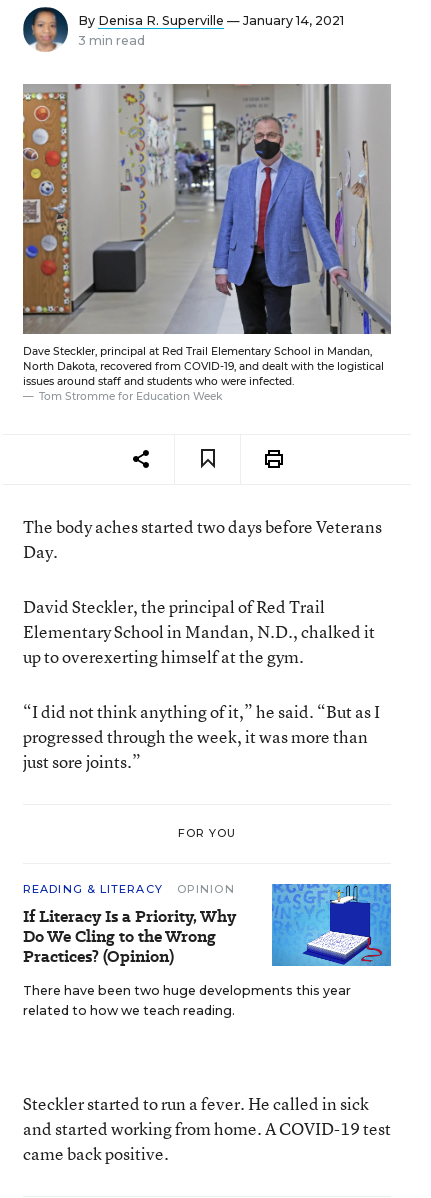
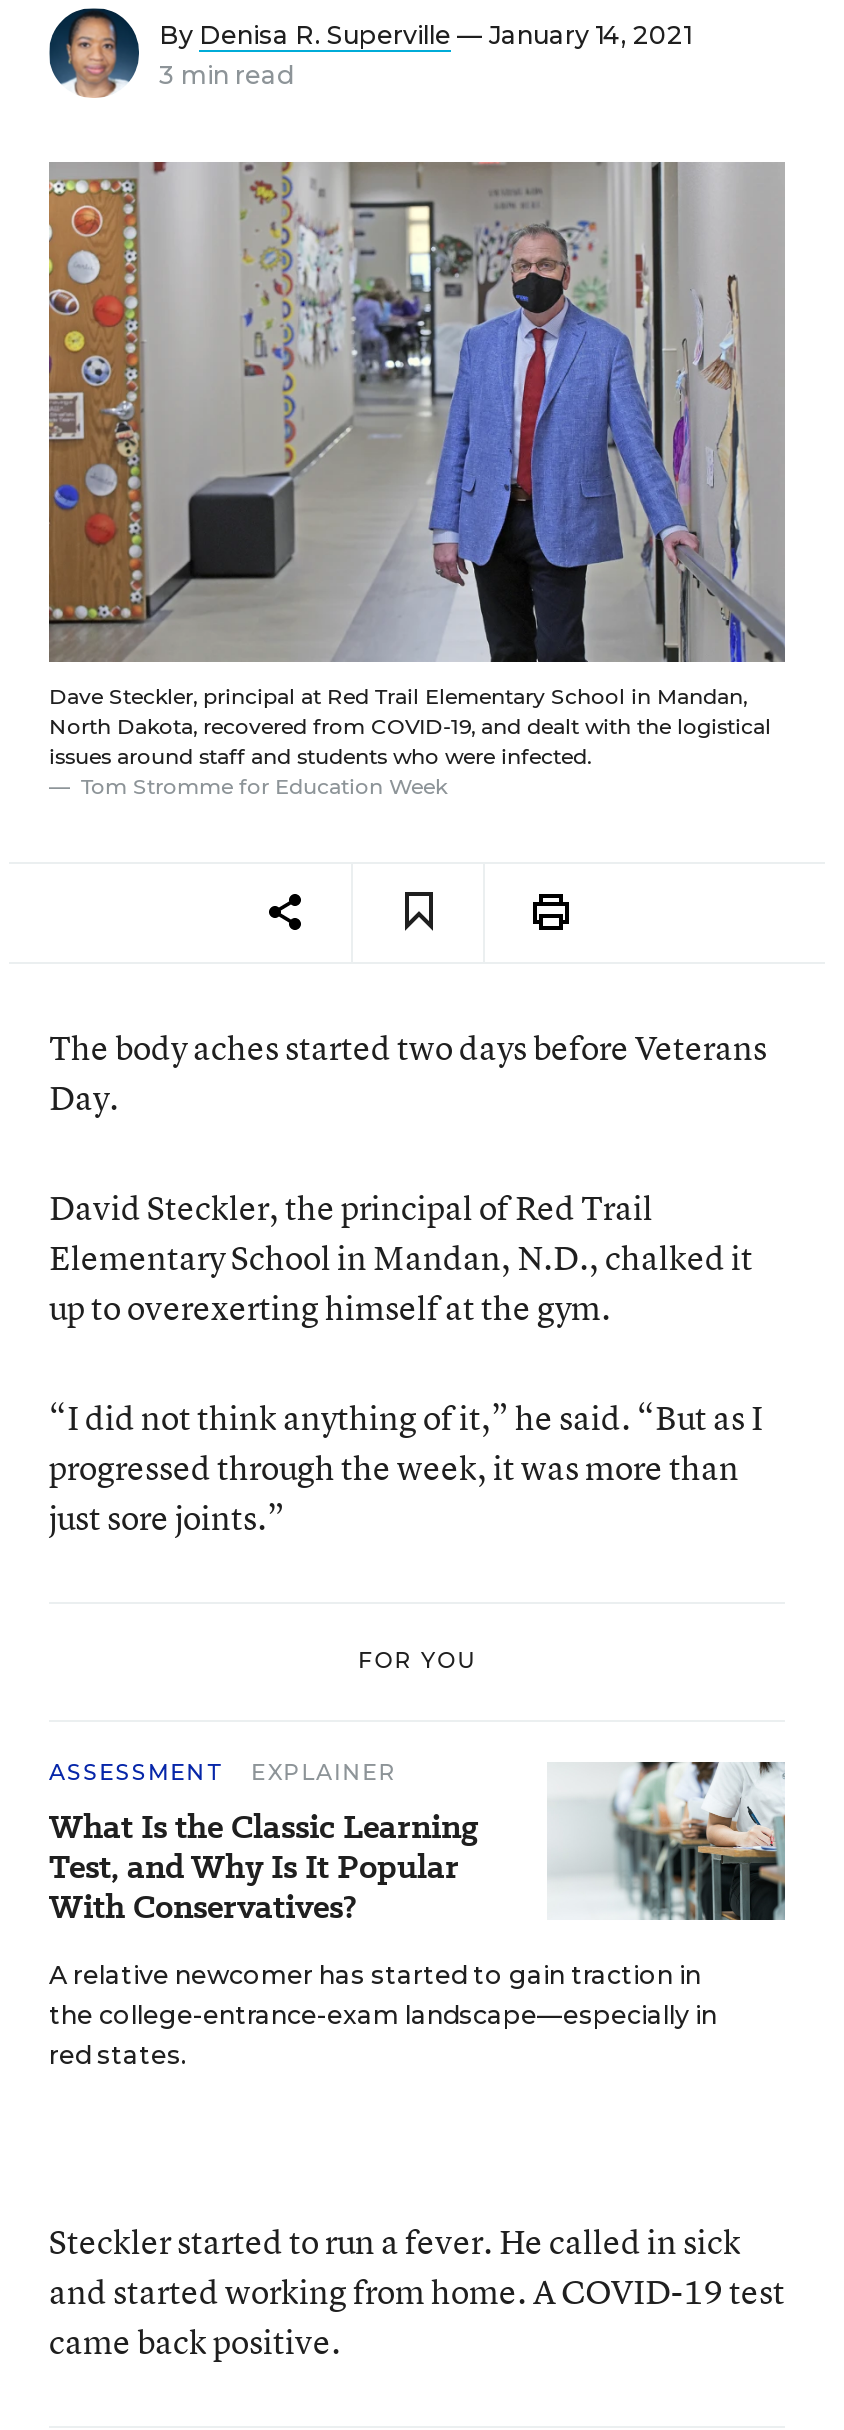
[23,882,236,968] READING & LITERACY | OPINION | If Literacy Is a Priority, Why | Do We Cling to the Wrong | Practices? (Opinion) -> [49,1757,479,1929] ASSESSMENT | EXPLAINER | What Is the Classic Learning | Test, and Why Is It Popular | With Conservatives?
[23,883,392,1018] [image] | There have been two huge developments this year | related to how we teach reading. -> [49,1760,787,2069] [image] | A relative newcomer has started to gain traction in | the college-entrance-exam landscape—especially in | red states.

